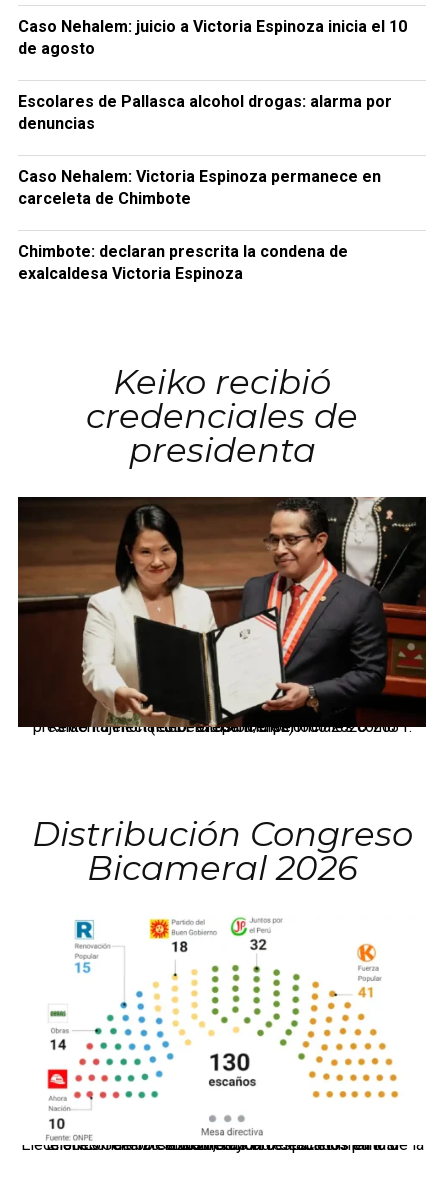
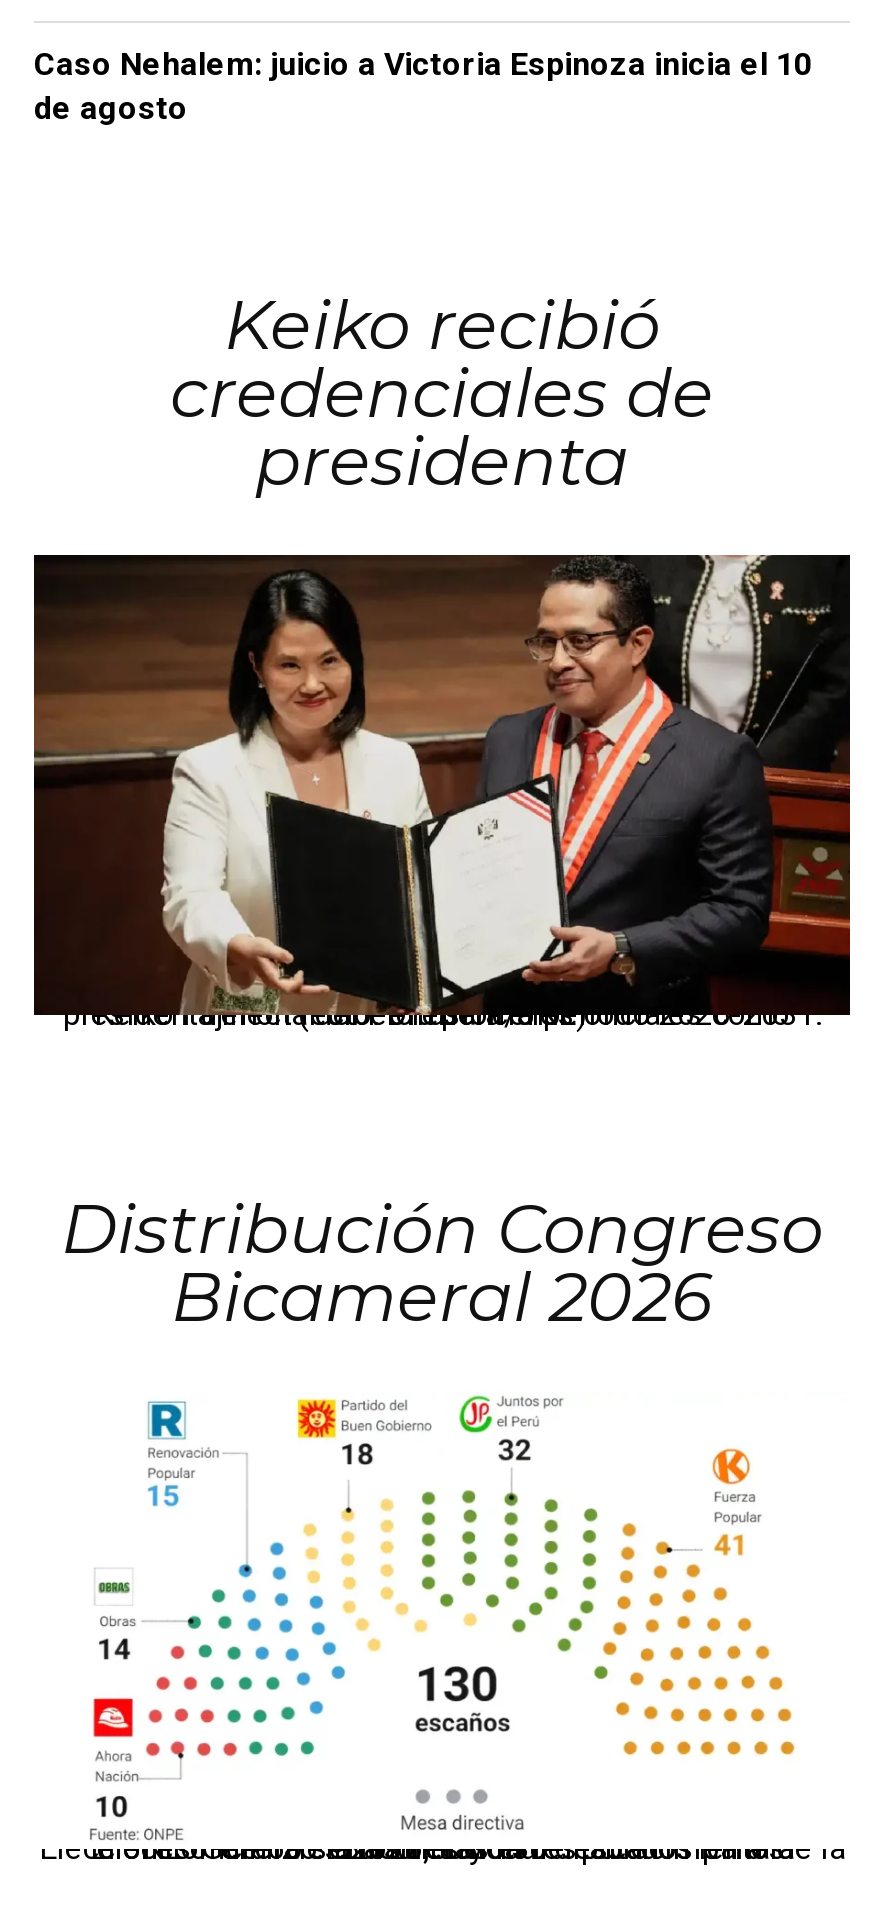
[18,92,392,283] Escolares de Pallasca alcohol drogas: alarma por | denuncias | Caso Nehalem: Victoria Espinoza permanece en | carceleta de Chimbote | Chimbote: declaran prescrita la condena de | exalcaldesa Victoria Espinoza -> none

